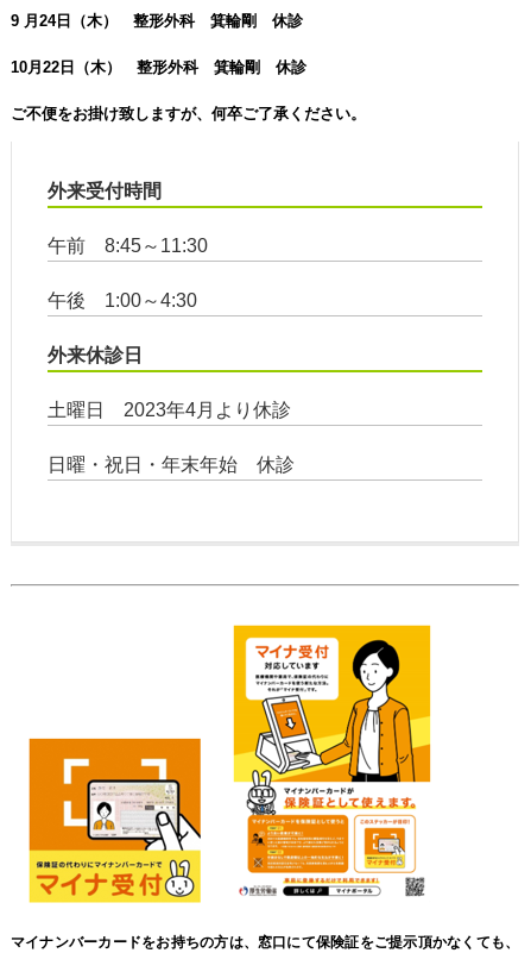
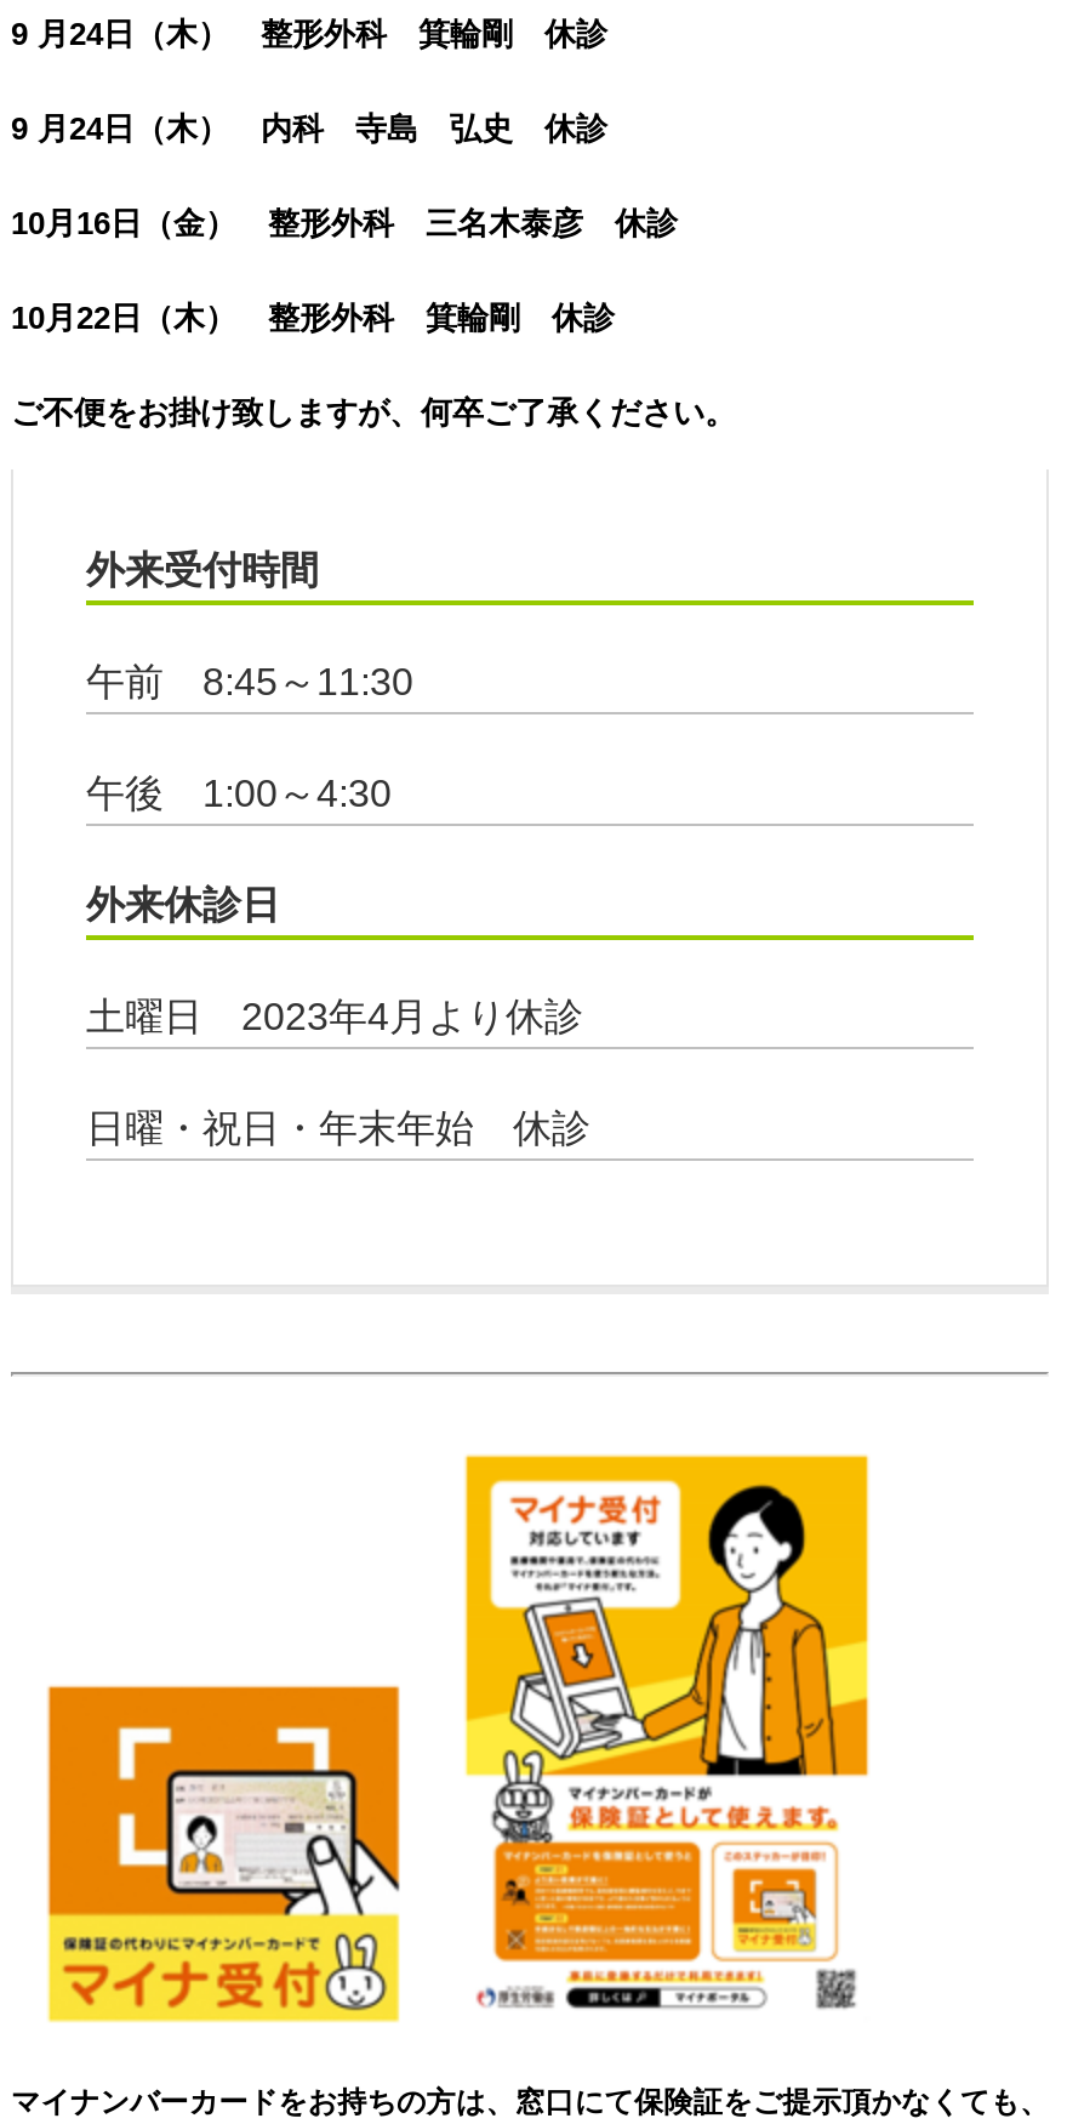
none -> [11,110,678,241] 9 月24日（木） 内科 寺島 弘史 休診 | 10月16日（金） 整形外科 三名木泰彦 休診

